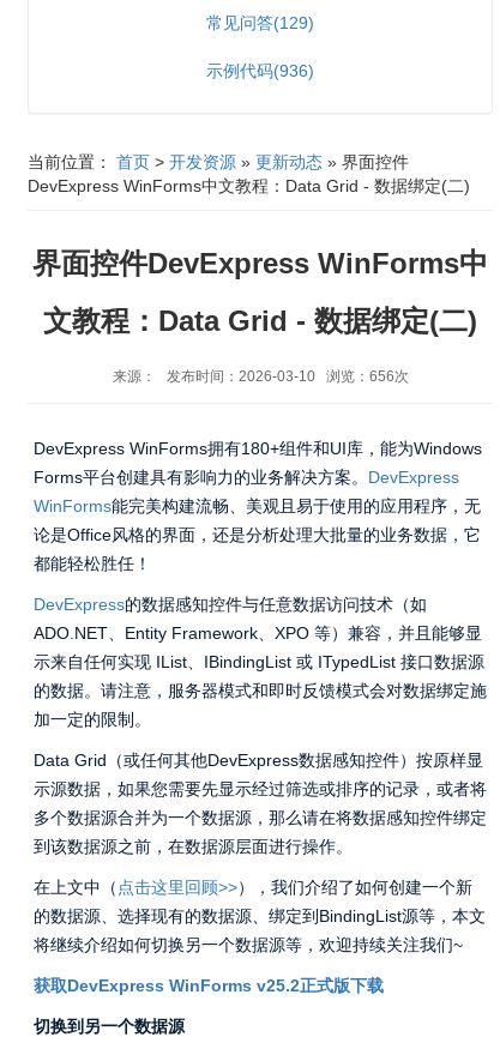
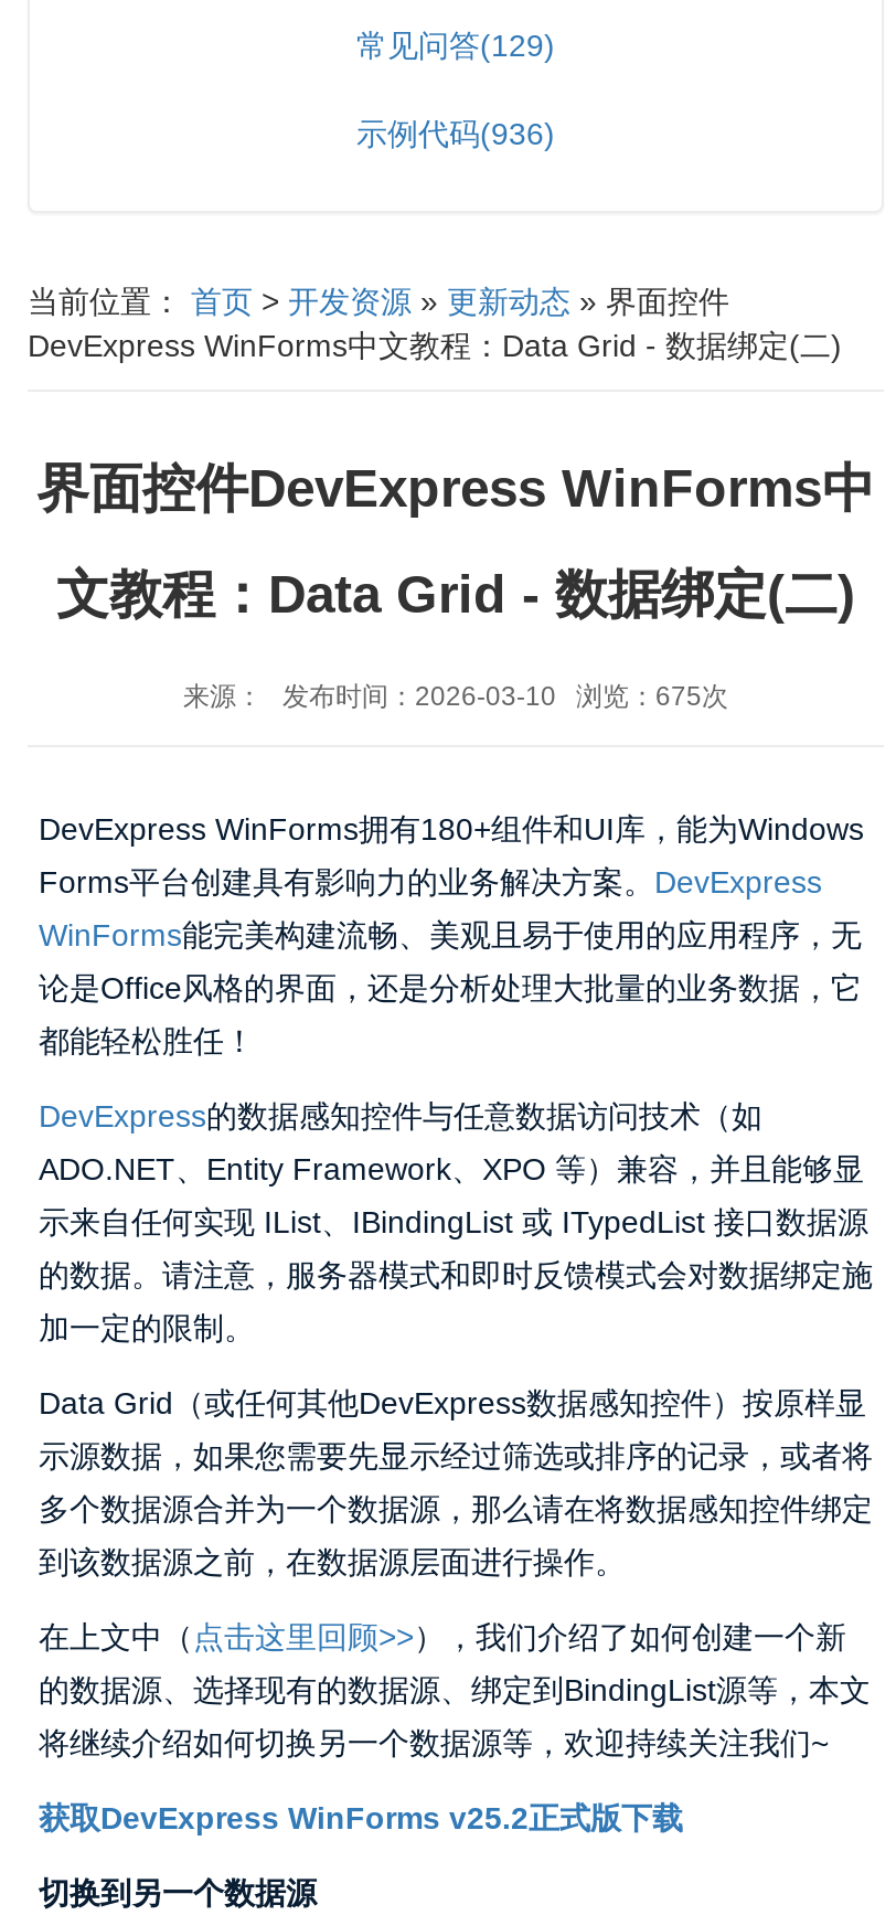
[112,368,408,385] 来源： 发布时间：2026-03-10 浏览：656次 -> [183,681,728,712] 来源： 发布时间：2026-03-10 浏览：675次

